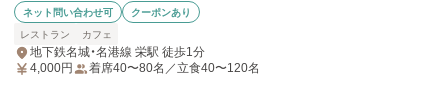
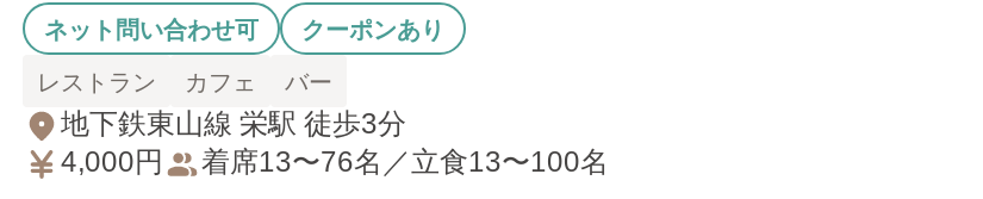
[30,45,205,59] 地下鉄名城・名港線 栄駅 徒歩1分 -> [61,68,406,141] バー | 地下鉄東山線 栄駅 徒歩3分
[89,61,260,75] 着席40〜80名／立食40〜120名 -> [201,145,609,179] 着席13〜76名／立食13〜100名

